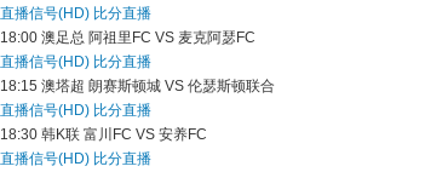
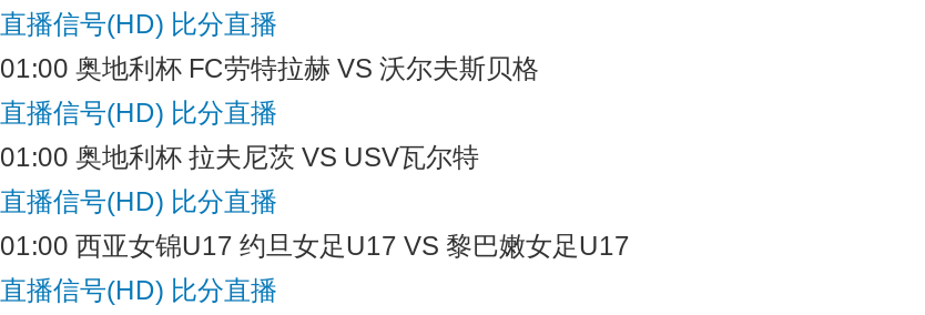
[0,29,255,46] 18:00 澳足总阿祖里FC VS 麦克阿瑟FC -> [0,53,539,84] 01:00 奥地利杯FC劳特拉赫 VS 沃尔夫斯贝格
[0,78,275,94] 18:15 澳塔超朗赛斯顿城 VS 伦瑟斯顿联合 -> [0,142,479,173] 01:00 奥地利杯拉夫尼茨 VS USV瓦尔特
[0,126,207,143] 18:30 韩K联富川FC VS 安养FC -> [0,231,630,262] 01:00 西亚女锦U17约旦女足U17 VS 黎巴嫩女足U17

